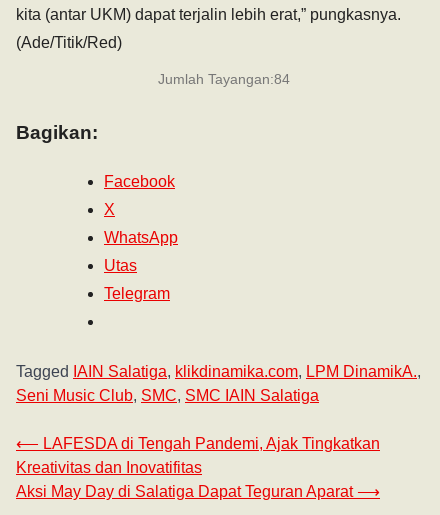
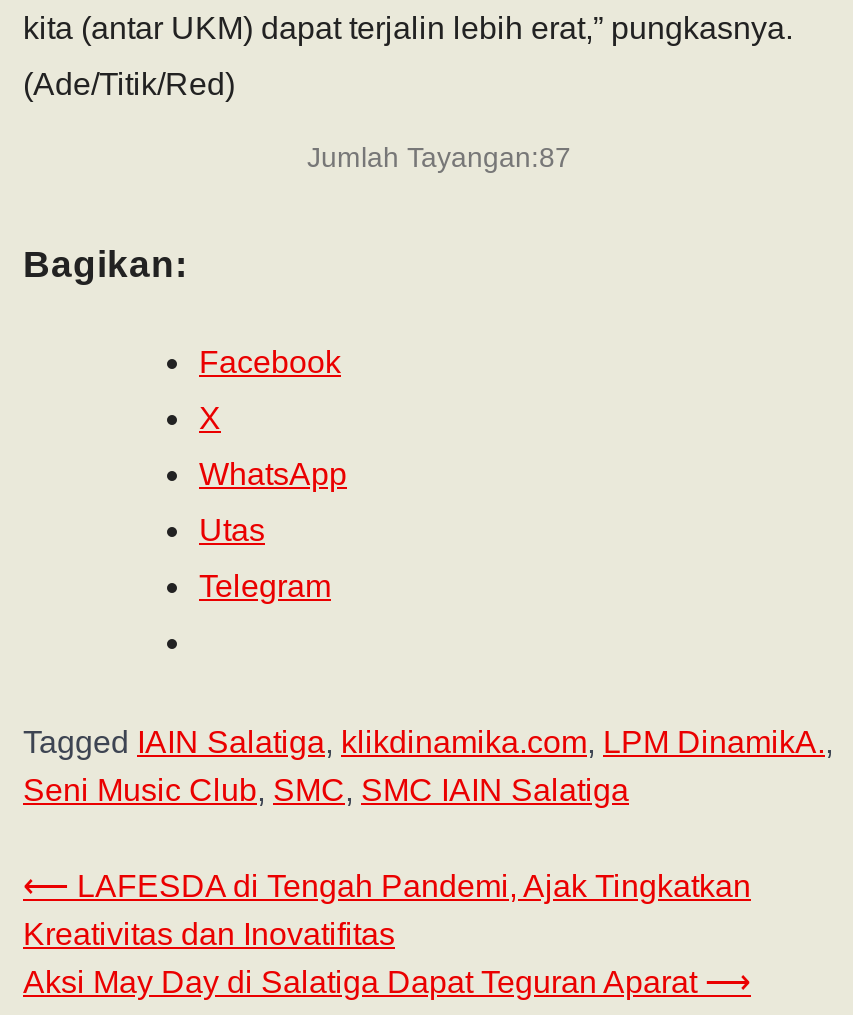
[158,71,290,87] Jumlah Tayangan:84 -> [307,141,571,173] Jumlah Tayangan:87

